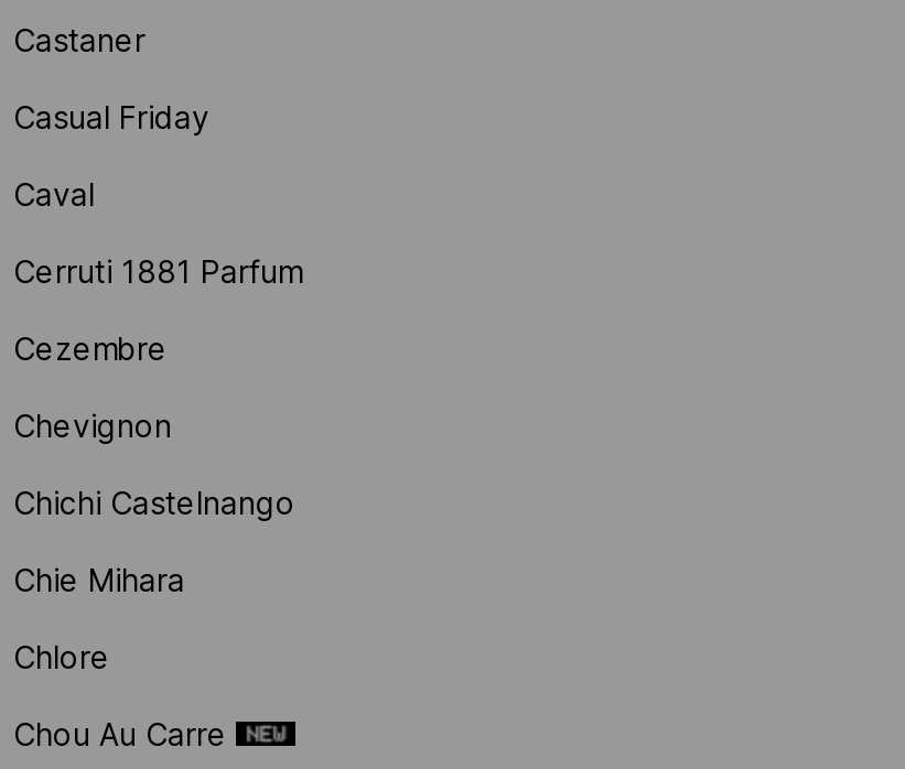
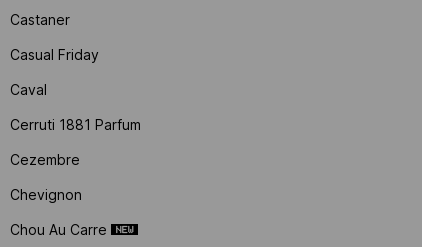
[13,484,295,675] Chichi Castelnango | Chie Mihara | Chlore -> none

